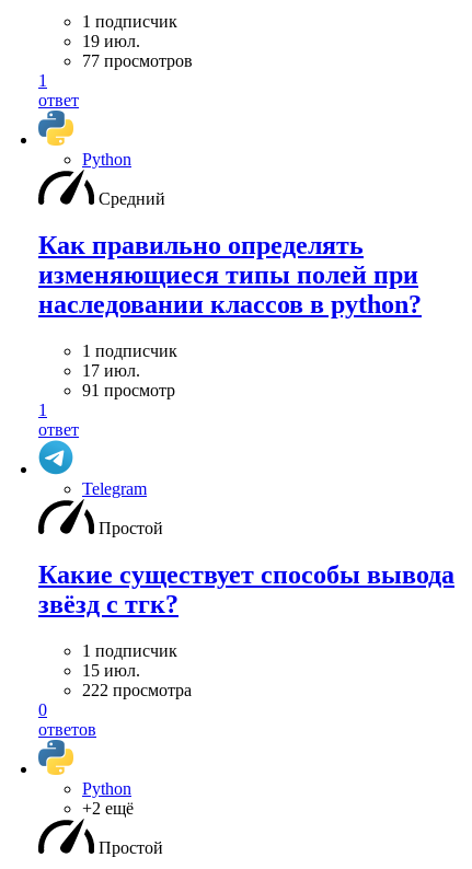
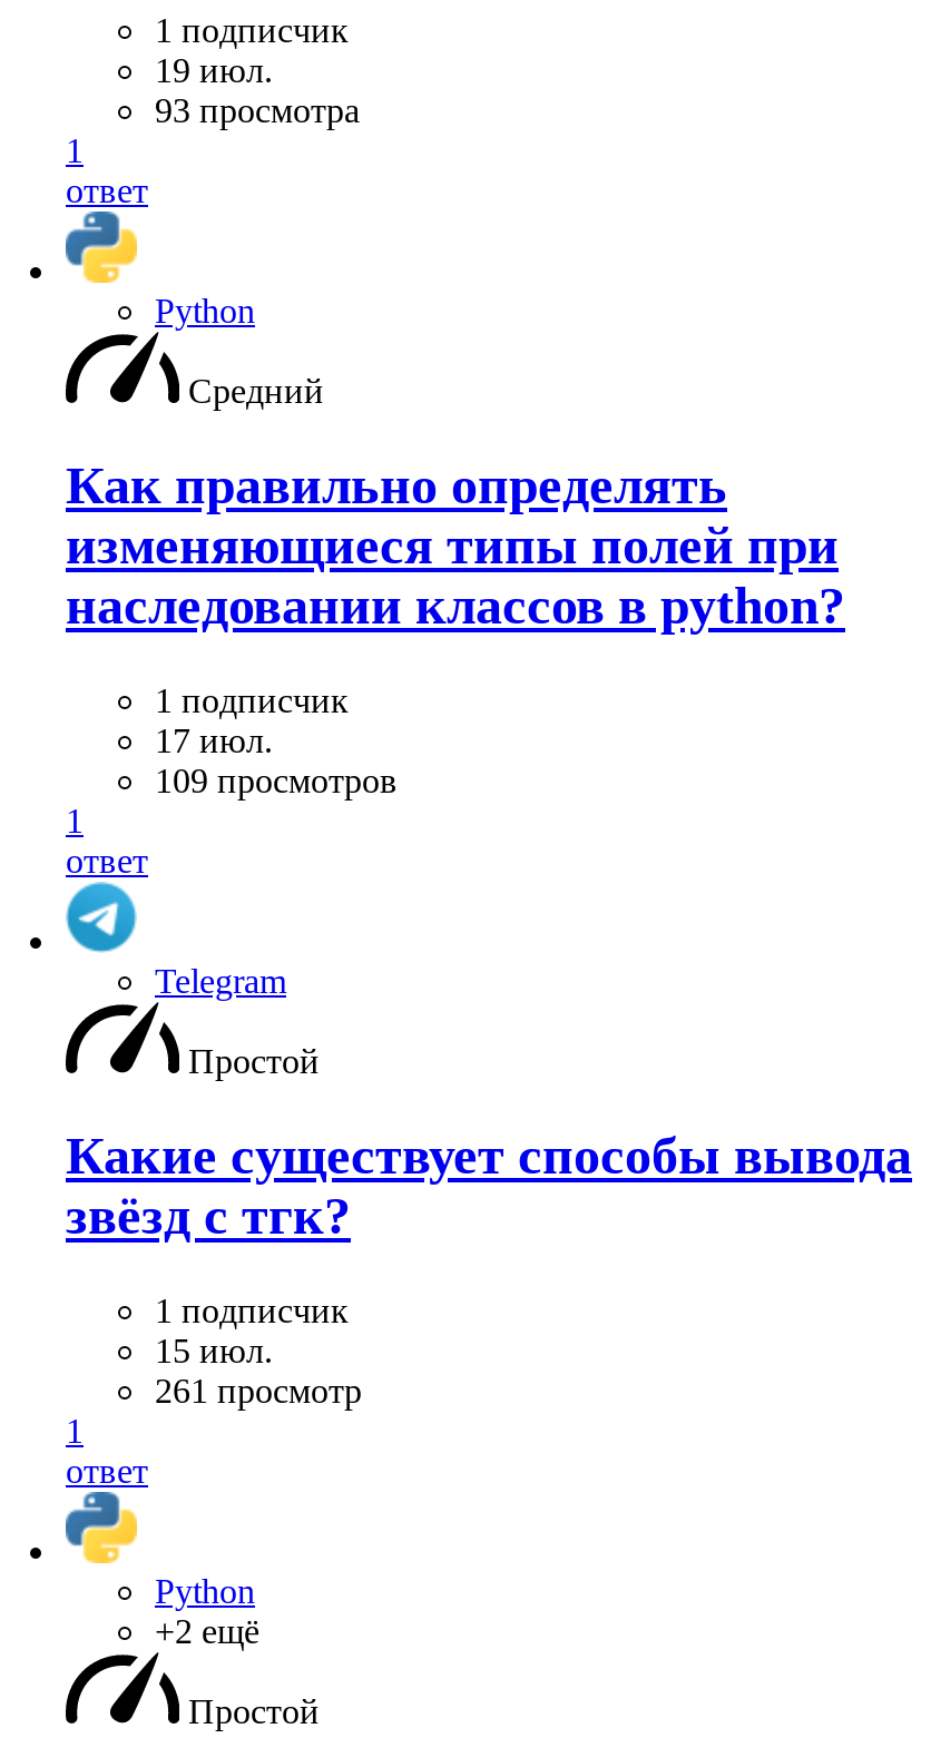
[82,52,193,71] 77 просмотров -> [155,92,360,130] 93 просмотра
[82,381,175,400] 91 просмотр -> [155,762,398,800] 109 просмотров
[38,681,192,739] 222 просмотра | 0 | ответов -> [66,1372,362,1490] 261 просмотр | 1 | ответ

